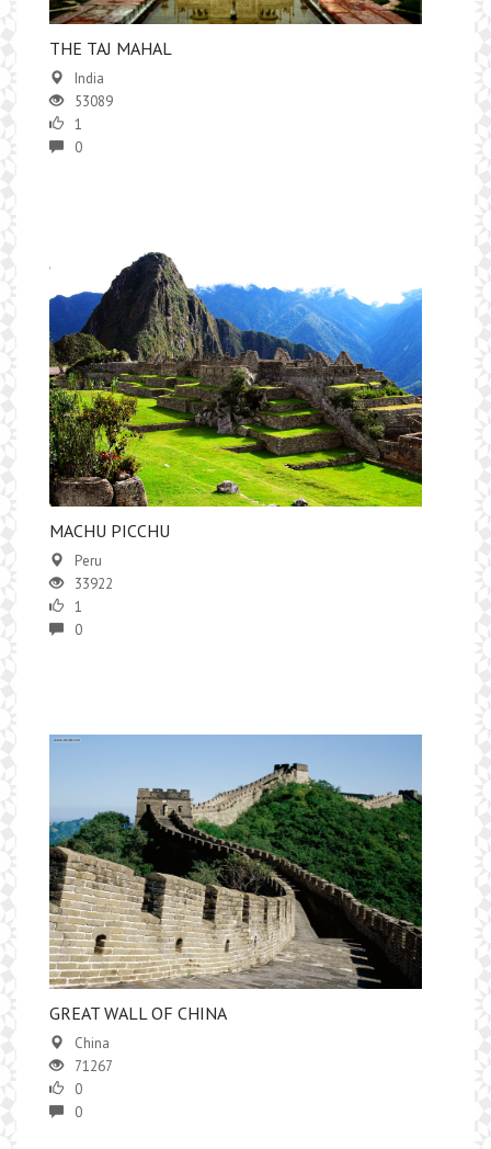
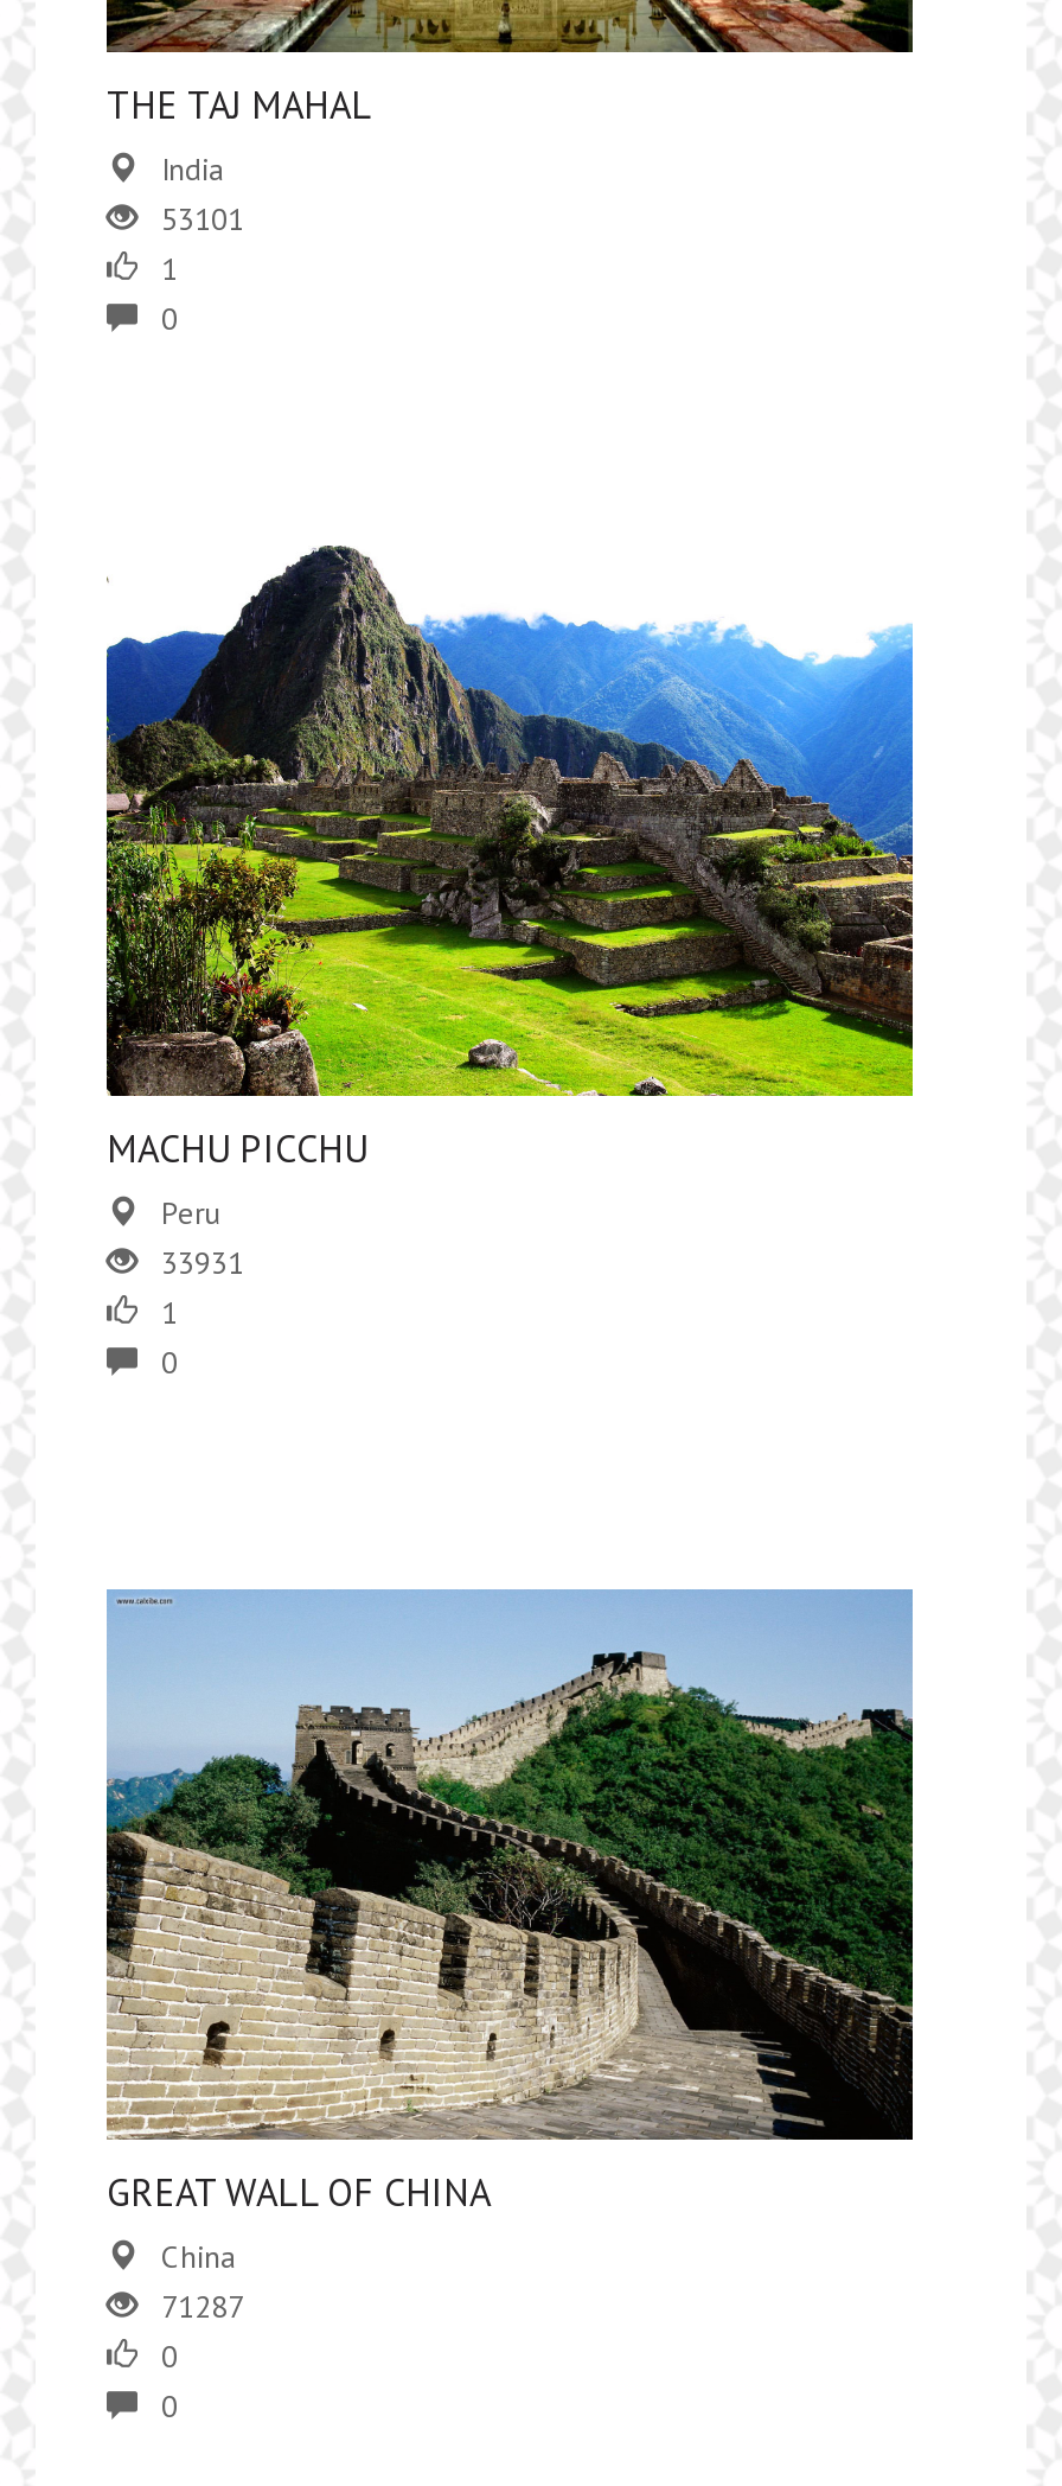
[75,92,113,111] 53089 -> [161,199,244,239] 53101
[75,574,113,593] 33922 -> [161,1243,244,1283] 33931
[75,1057,113,1075] 71267 -> [161,2286,244,2327] 71287

